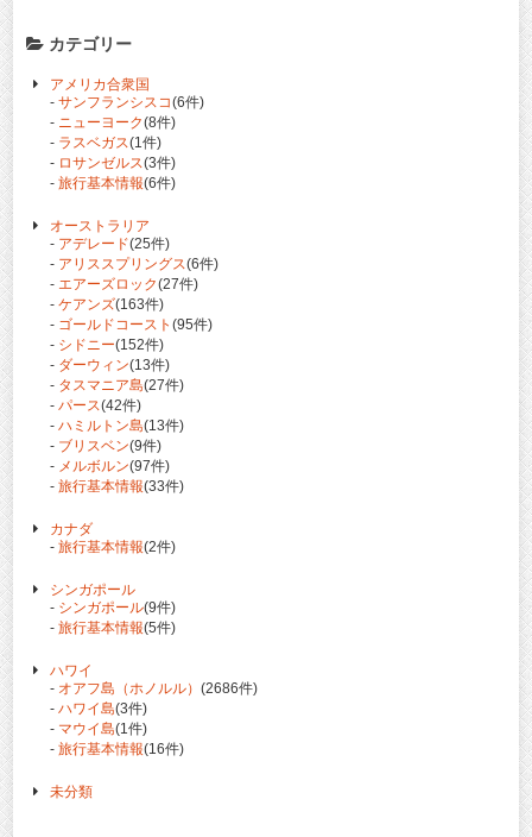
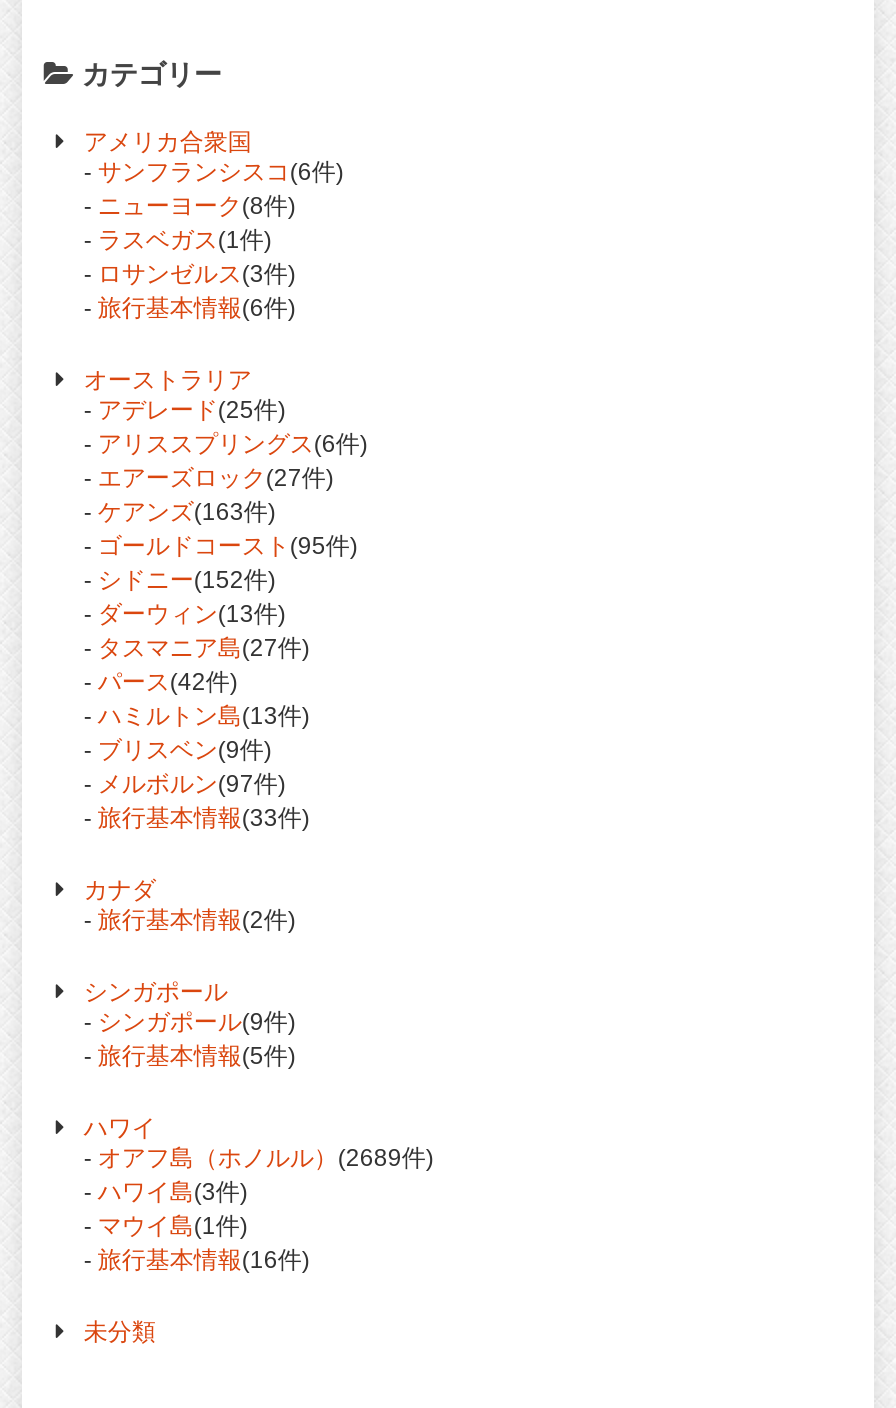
[50,680,257,696] -オアフ島（ホノルル）(2686件) -> [84,1143,434,1171] -オアフ島（ホノルル）(2689件)

